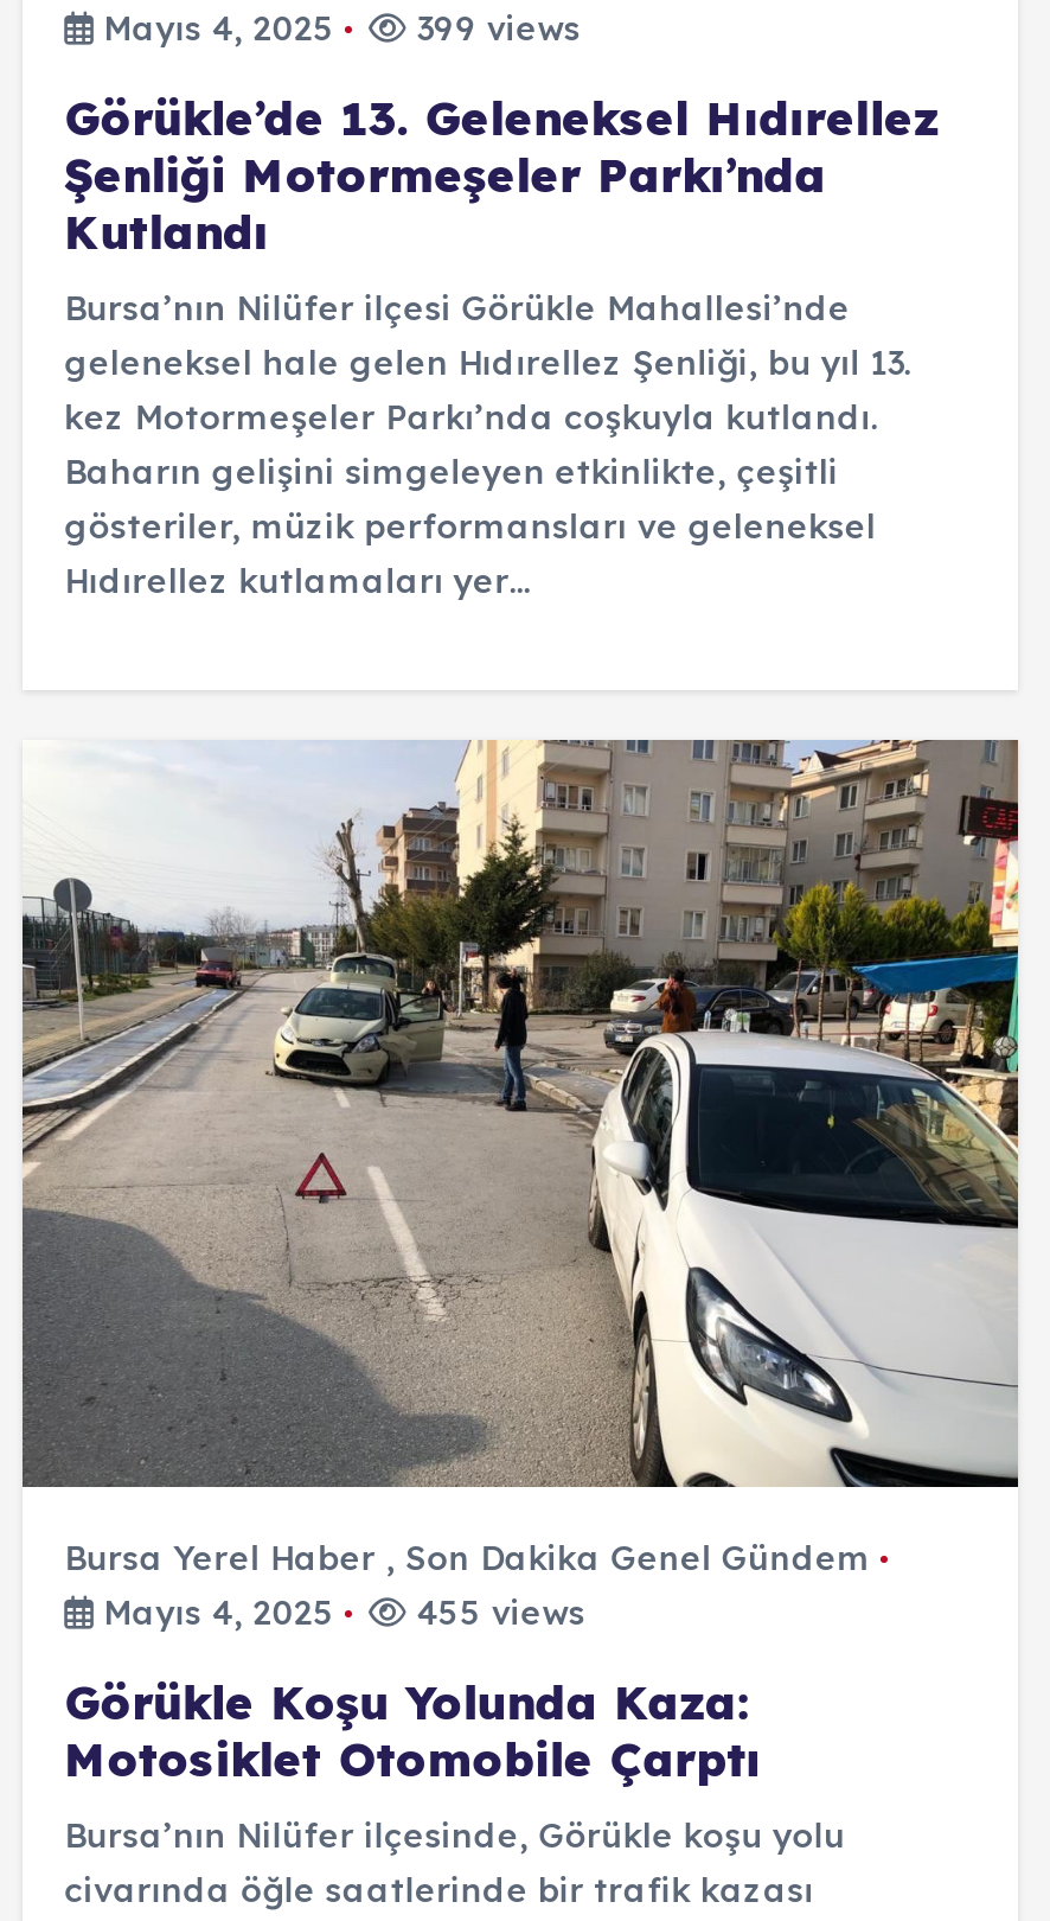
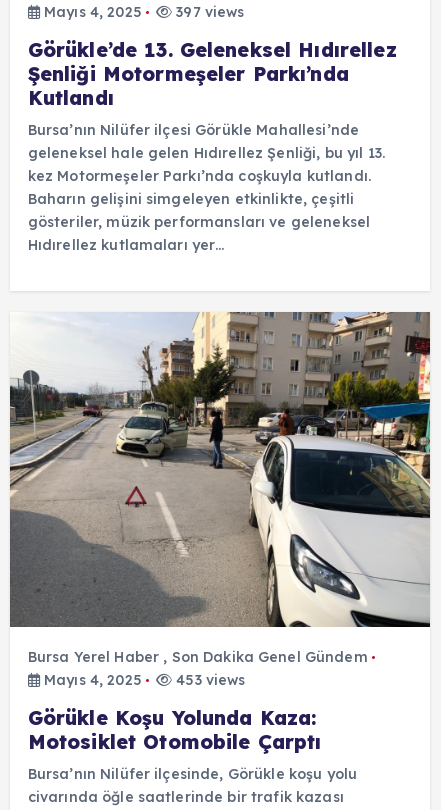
[93,8,581,50] Mayıs 4, 2025 399 views -> [40,3,245,21] Mayıs 4, 2025 397 views
[93,1591,586,1634] Mayıs 4, 2025 455 views -> [40,671,246,689] Mayıs 4, 2025 453 views

